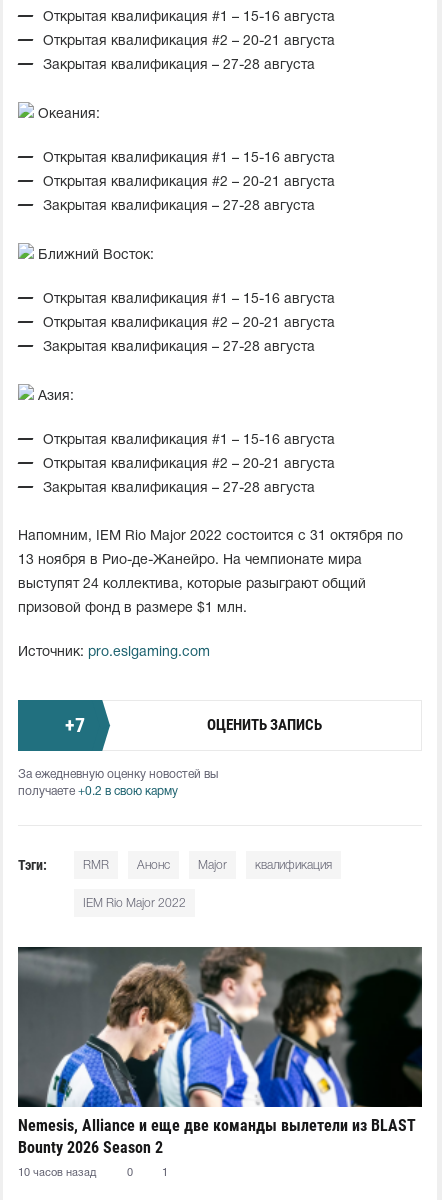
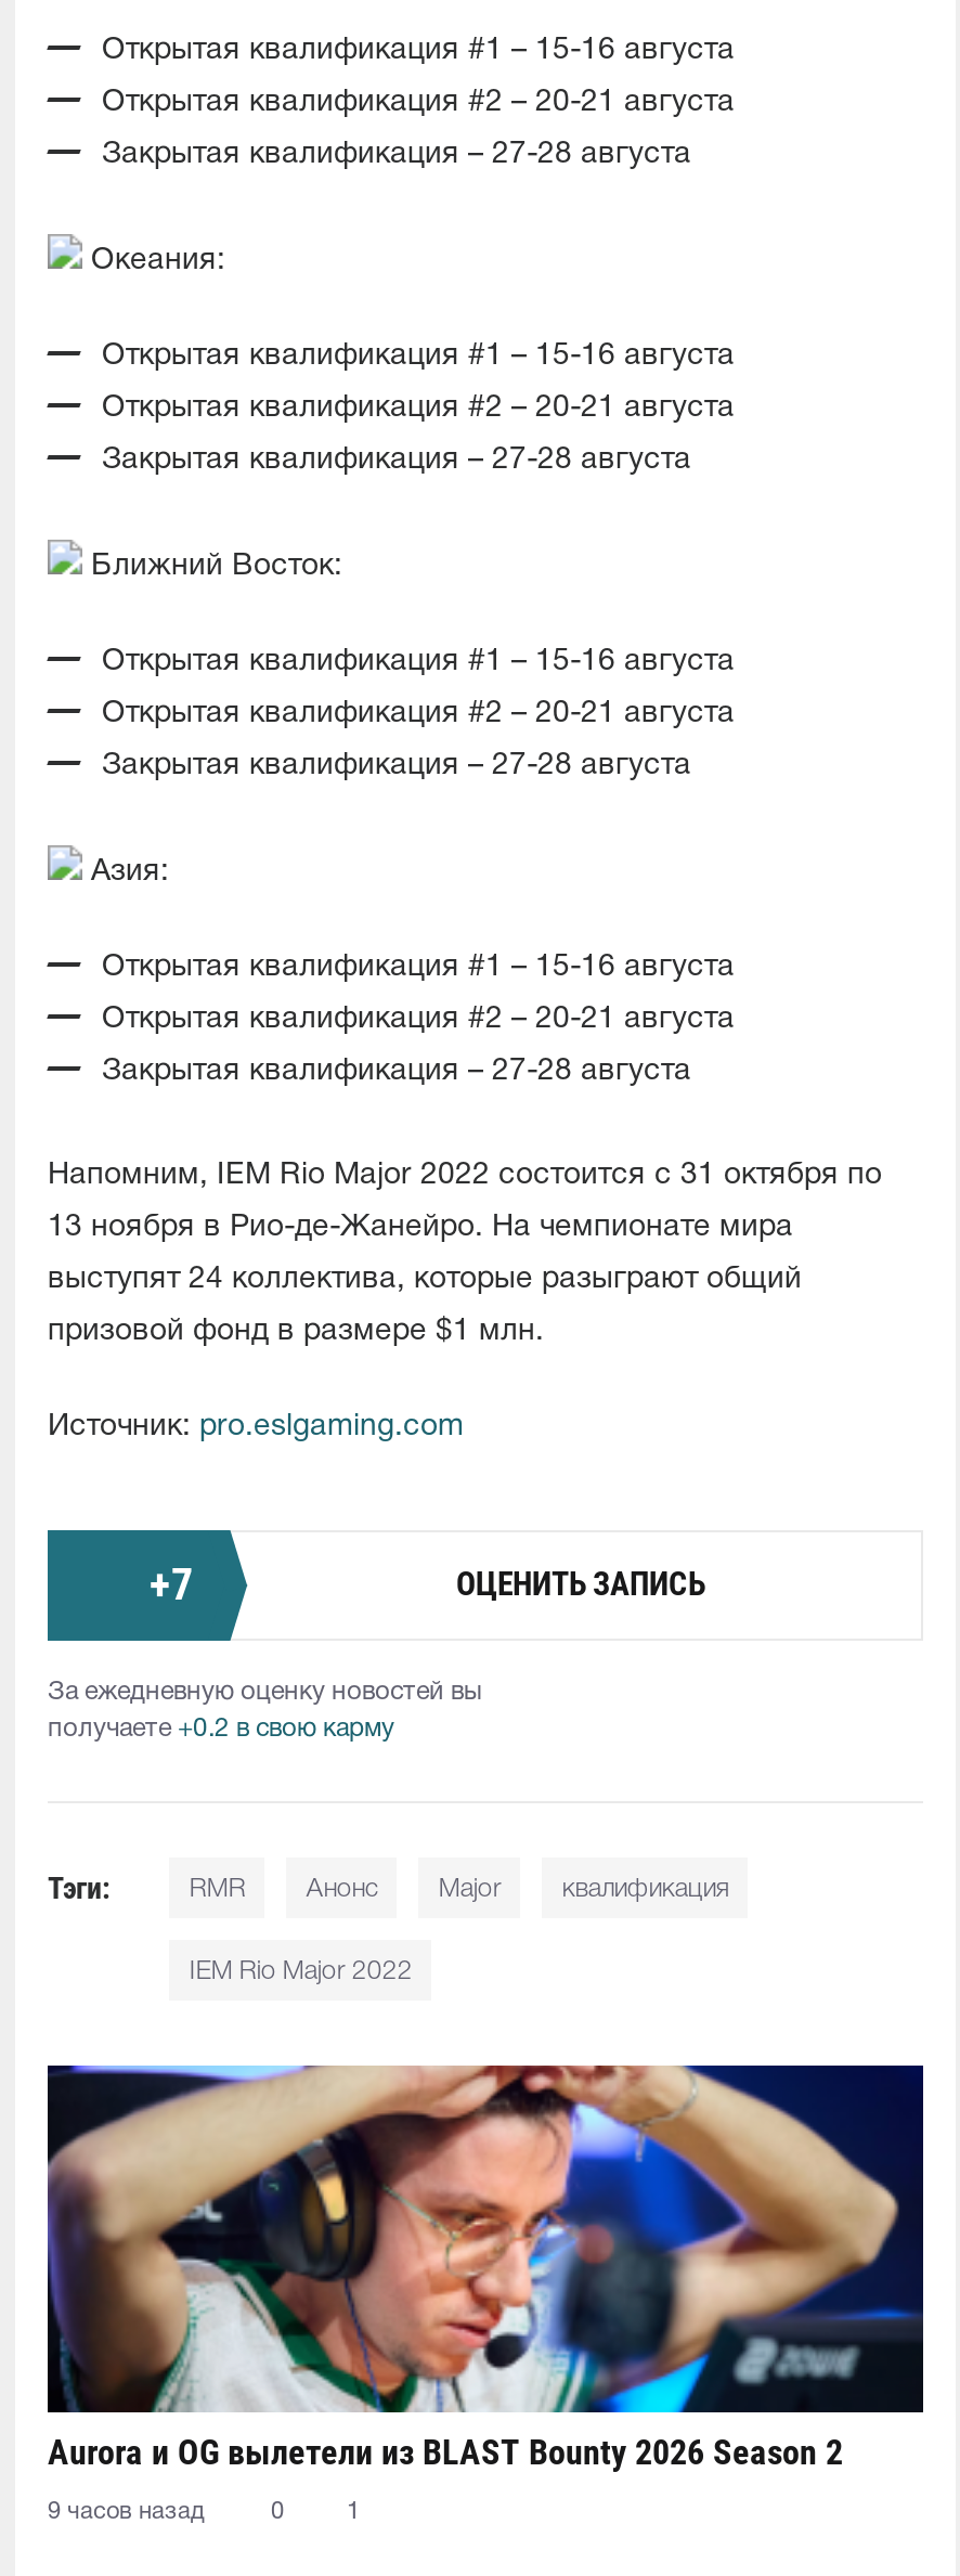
[18,946,423,1157] [image] | Nemesis, Alliance и еще две команды вылетели из BLAST | Bounty 2026 Season 2 -> [48,2063,923,2472] [image] | Aurora и OG вылетели из BLAST Bounty 2026 Season 2
[18,1168,96,1178] 10 часов назад -> [48,2501,204,2522] 9 часов назад

